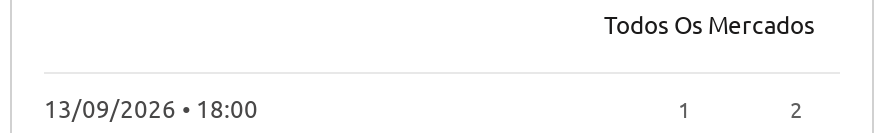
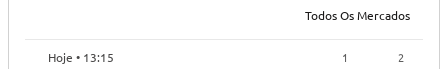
[44,93,258,125] 13/09/2026 • 18:00 -> [48,49,114,65] Hoje • 13:15

